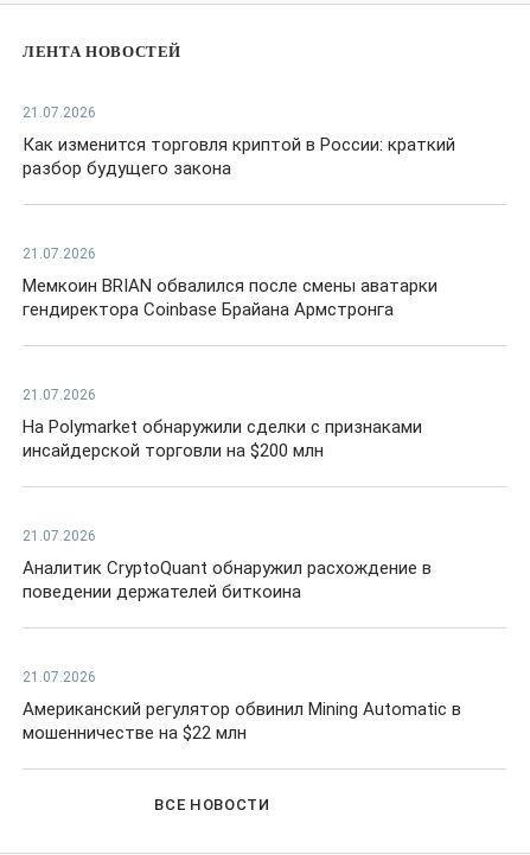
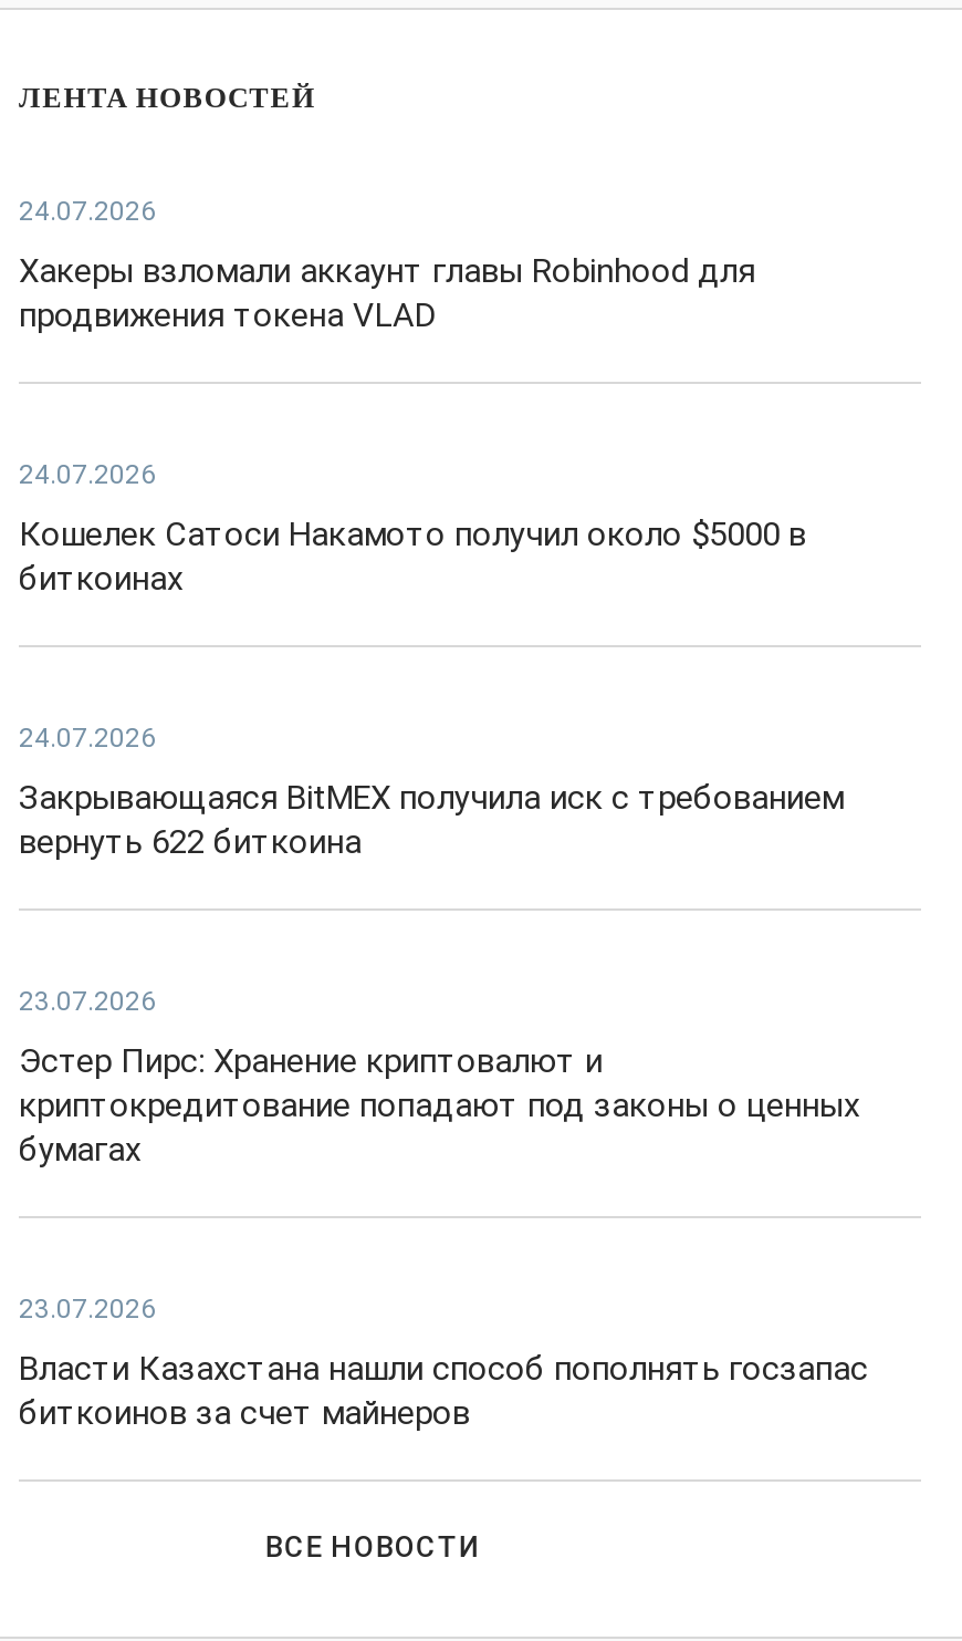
[23,104,96,120] 21.07.2026 -> [19,195,156,226] 24.07.2026
[23,133,455,178] Как изменится торговля криптой в России: краткий | разбор будущего закона -> [19,250,755,334] Хакеры взломали аккаунт главы Robinhood для | продвижения токена VLAD
[23,245,96,261] 21.07.2026 -> [19,458,156,489] 24.07.2026
[23,275,438,320] Мемкоин BRIAN обвалился после смены аватарки | гендиректора Coinbase Брайана Армстронга -> [19,513,806,598] Кошелек Сатоси Накамото получил около $5000 в | биткоинах
[23,386,96,403] 21.07.2026 -> [19,721,156,752] 24.07.2026
[23,416,422,461] На Polymarket обнаружили сделки с признаками | инсайдерской торговли на $200 млн -> [19,777,844,861] Закрывающаяся BitMEX получила иск с требованием | вернуть 622 биткоина
[23,527,96,544] 21.07.2026 -> [19,985,156,1016] 23.07.2026
[23,557,432,602] Аналитик CryptoQuant обнаружил расхождение в | поведении держателей биткоина -> [19,1040,859,1169] Эстер Пирс: Хранение криптовалют и | криптокредитование попадают под законы о ценных | бумагах
[23,668,96,685] 21.07.2026 -> [19,1292,156,1323] 23.07.2026
[23,698,461,743] Американский регулятор обвинил Mining Automatic в | мошенничестве на $22 млн -> [19,1348,868,1432] Власти Казахстана нашли способ пополнять госзапас | биткоинов за счет майнеров

